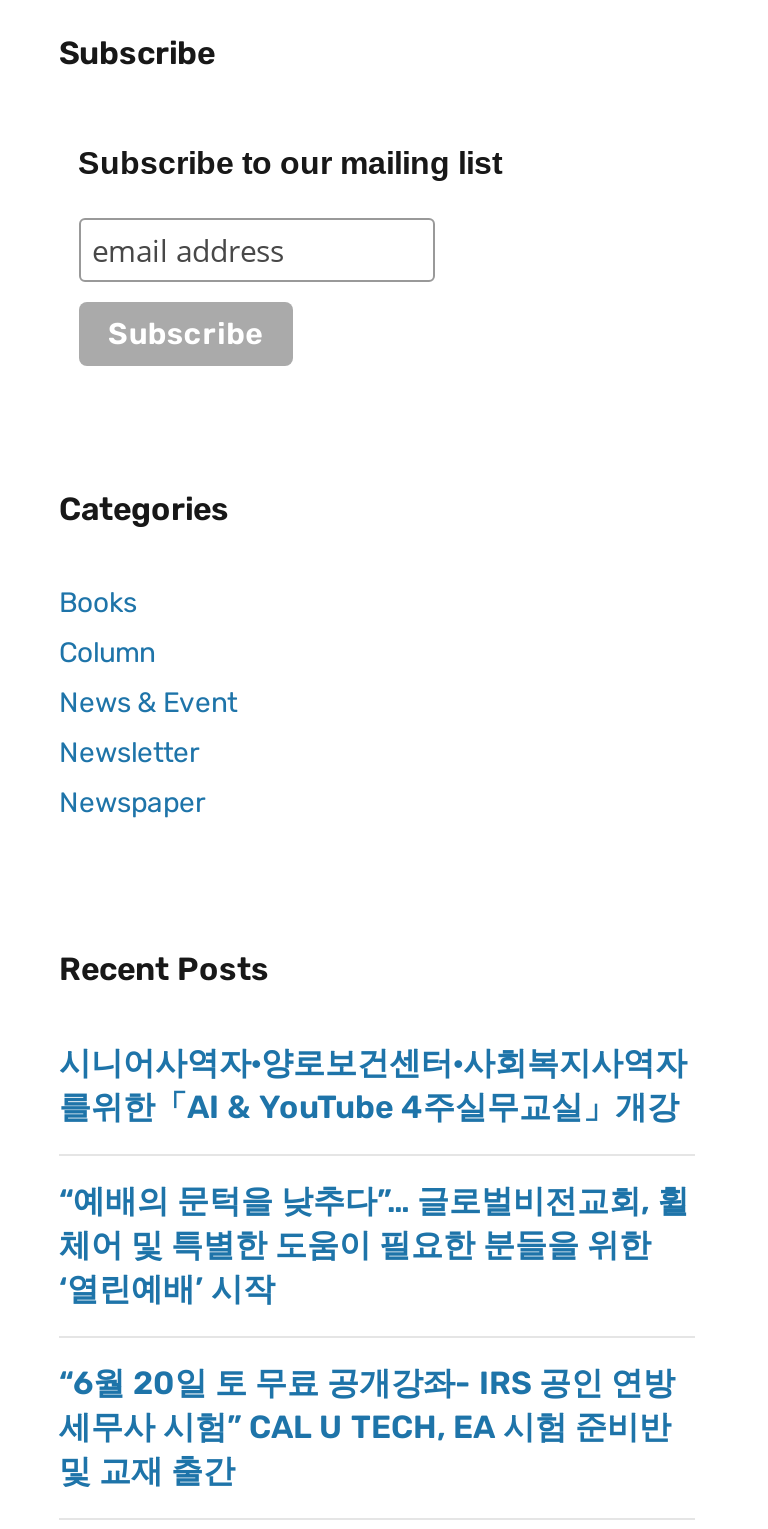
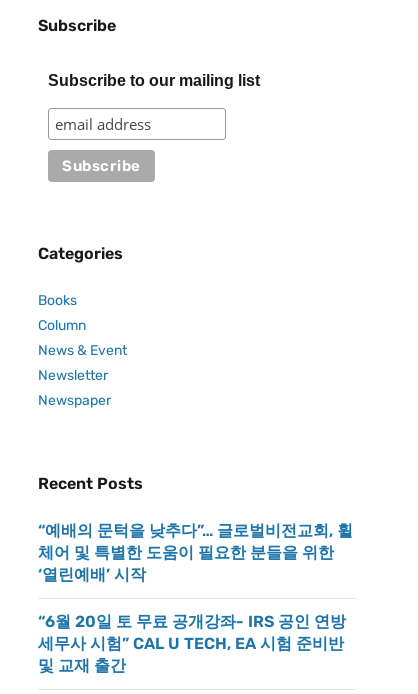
[59,1045,687,1127] 시니어사역자·양로보건센터·사회복지사역자 | 를위한「AI & YouTube 4주실무교실」개강 -> none

